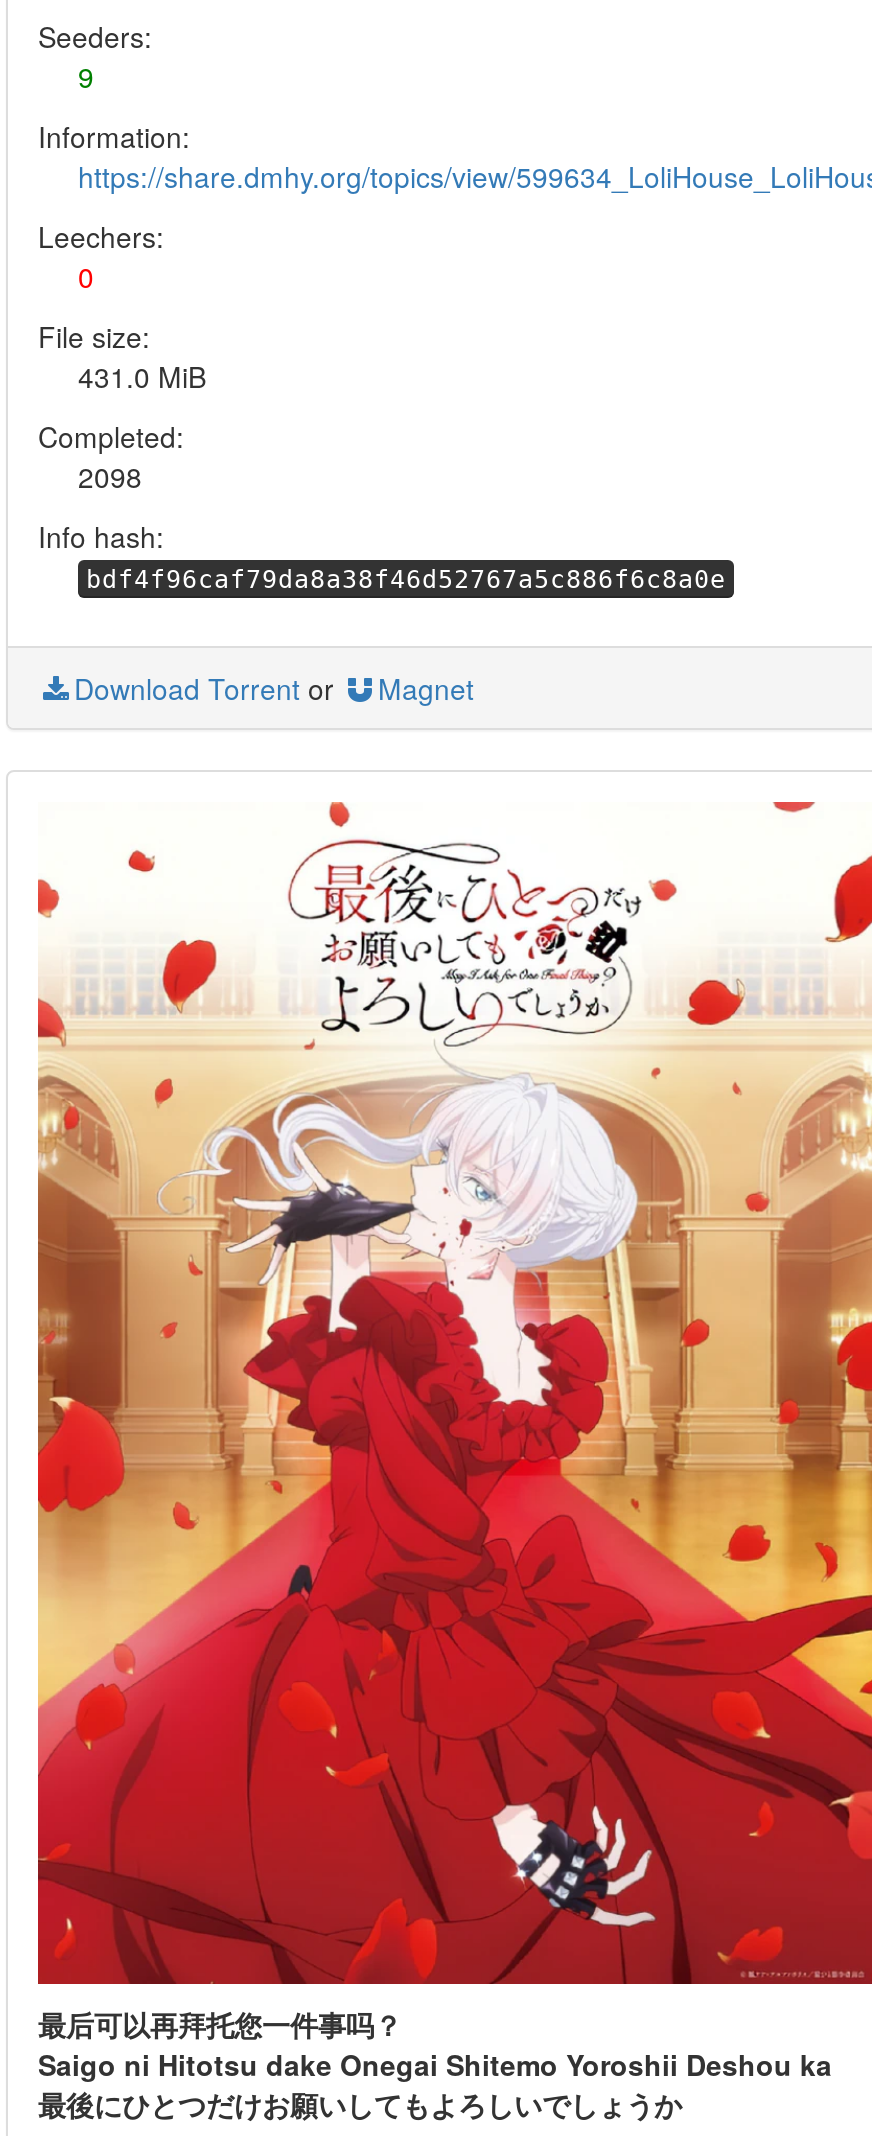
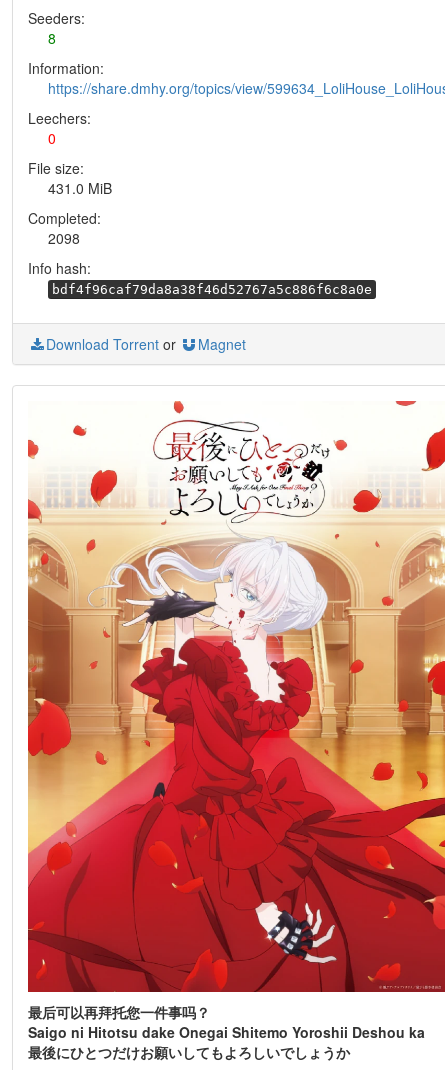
[78,56,94,96] 9 -> [48,28,56,48] 8

